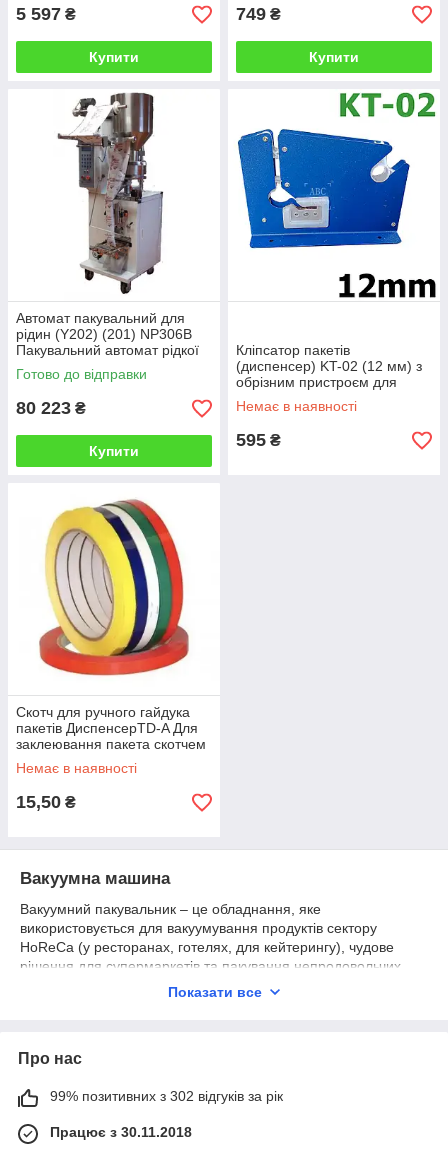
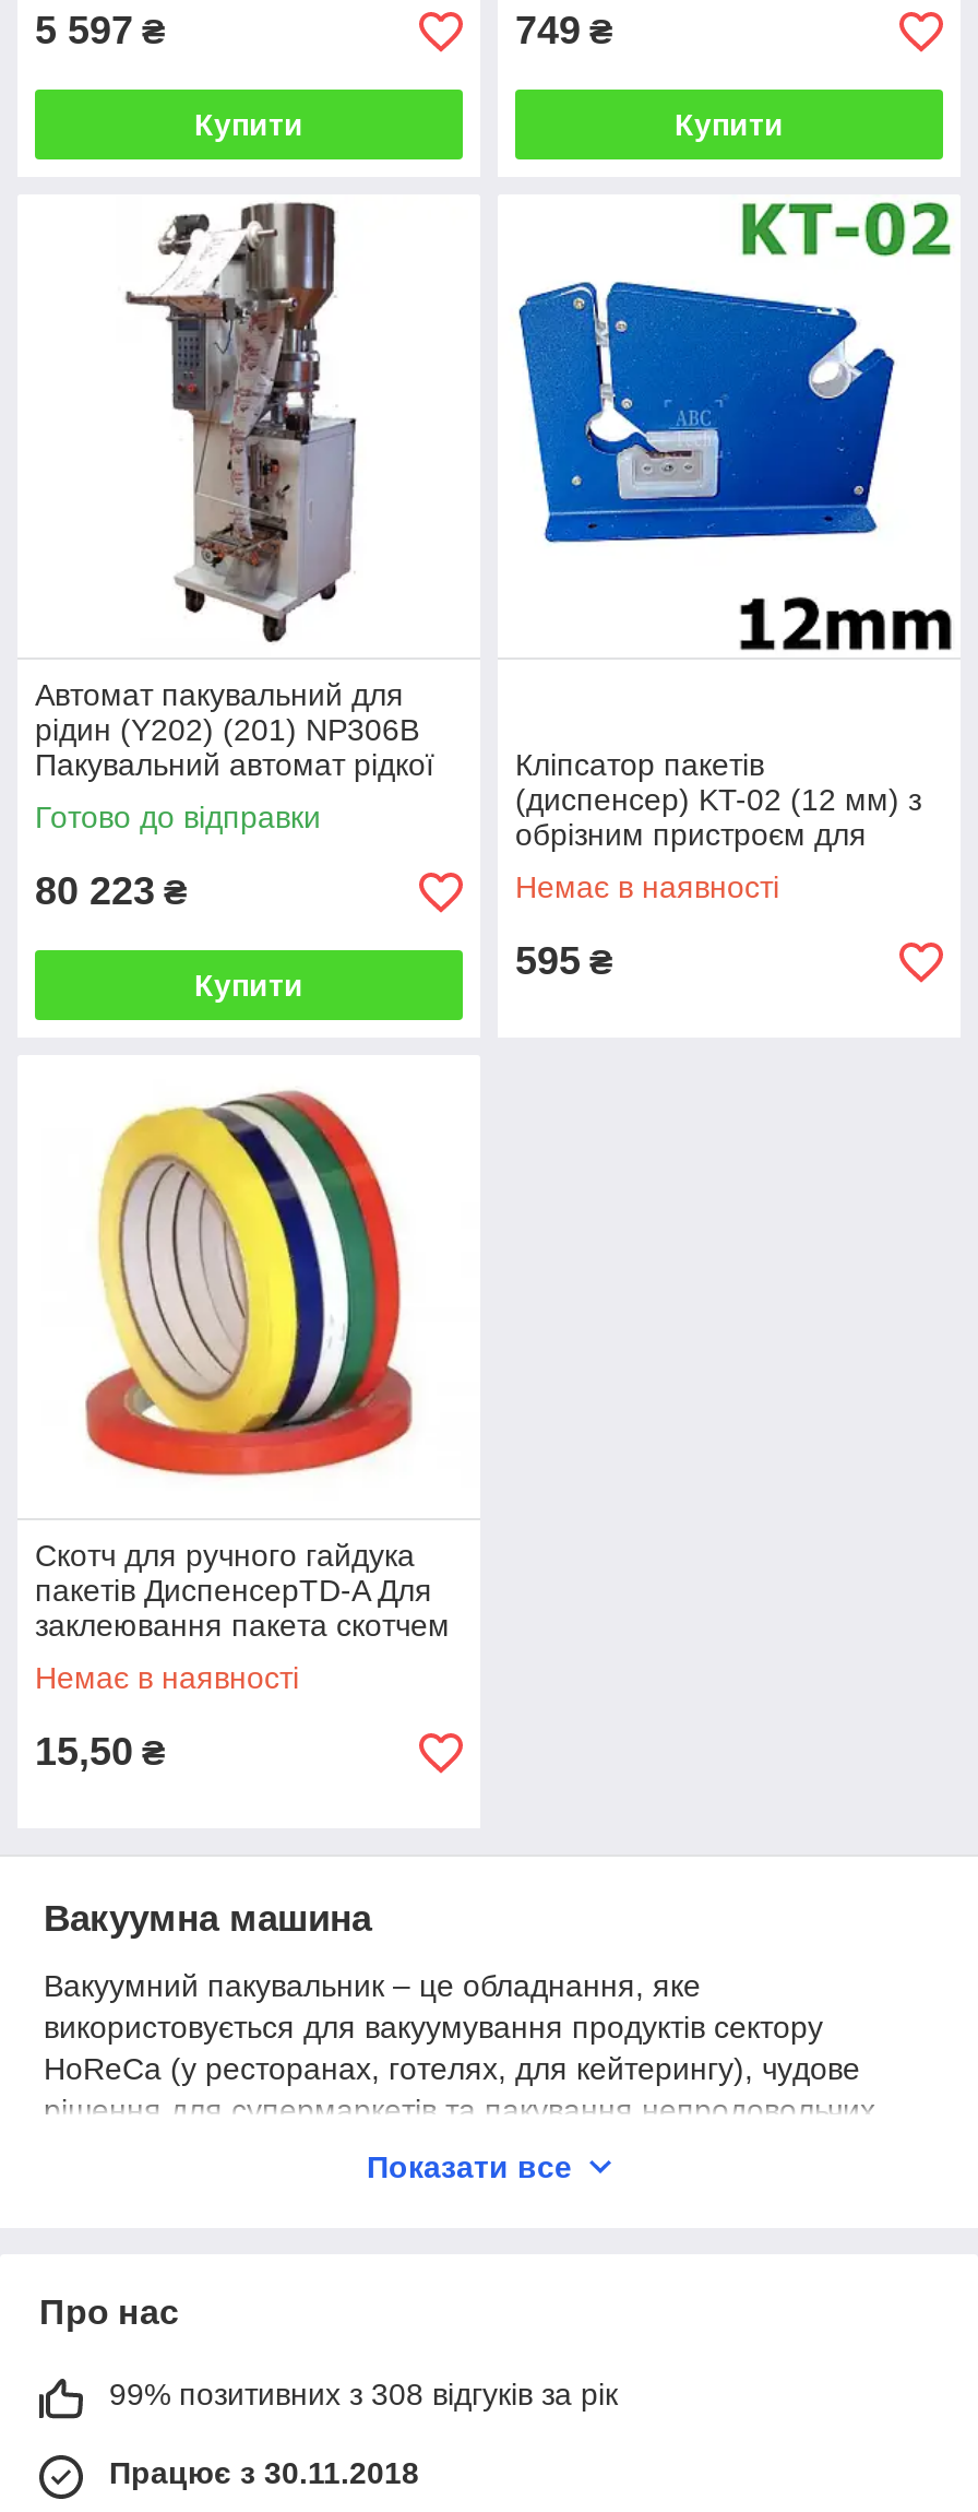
[50,1088,283,1104] 99% позитивних з 302 відгуків за рік -> [109,2377,618,2412] 99% позитивних з 308 відгуків за рік

